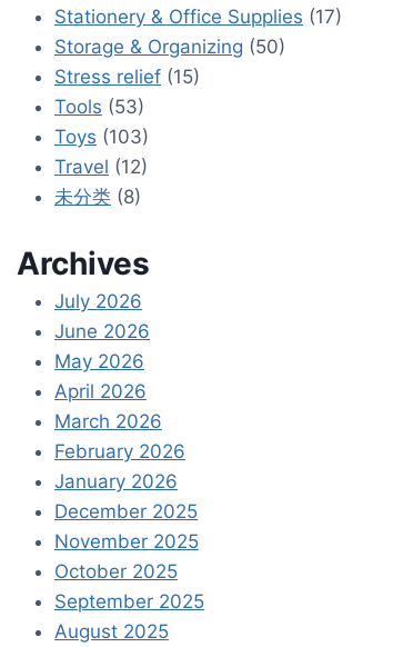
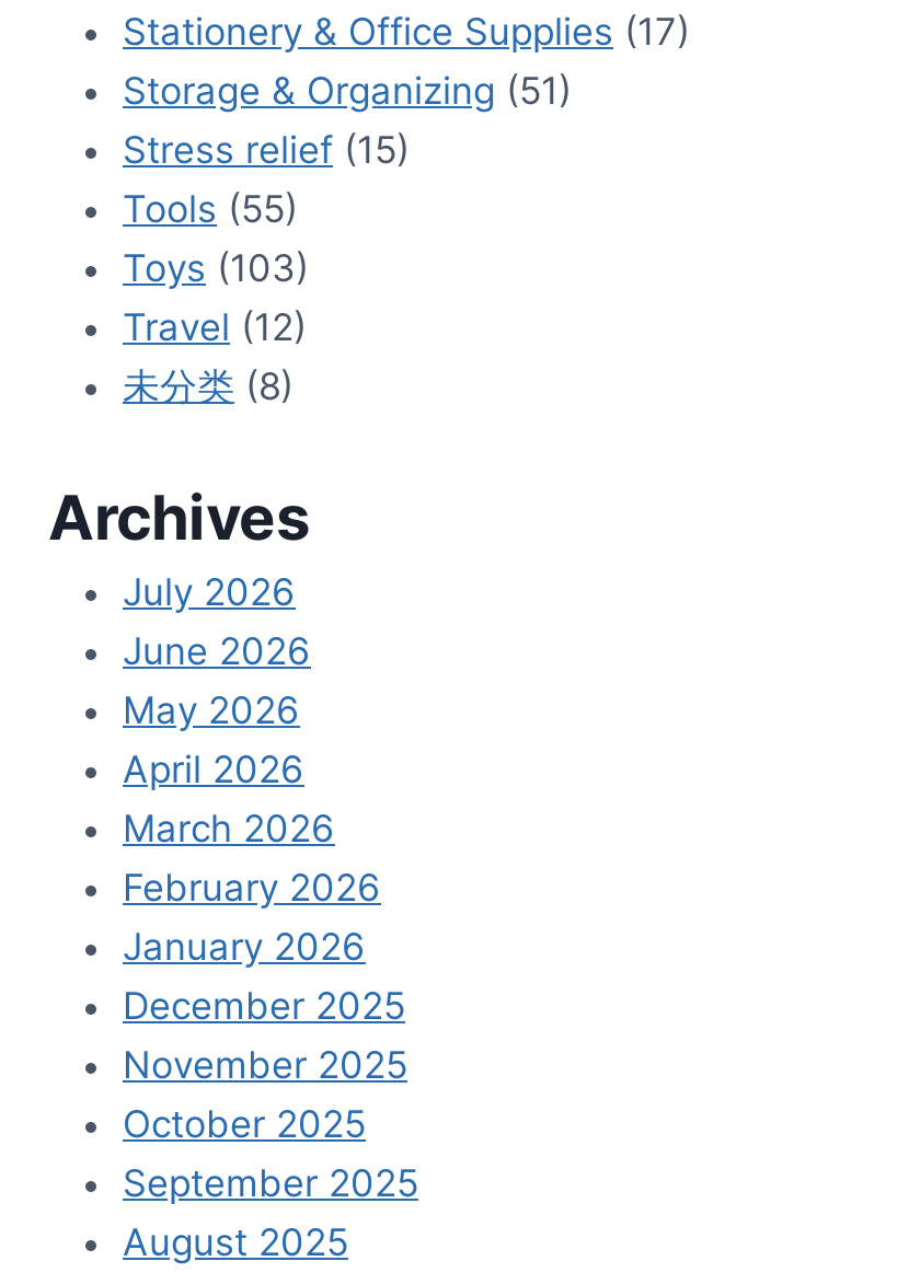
[54,35,285,57] Storage & Organizing (50) -> [123,68,572,112] Storage & Organizing (51)
[54,95,144,118] Tools (53) -> [123,187,298,230] Tools (55)

